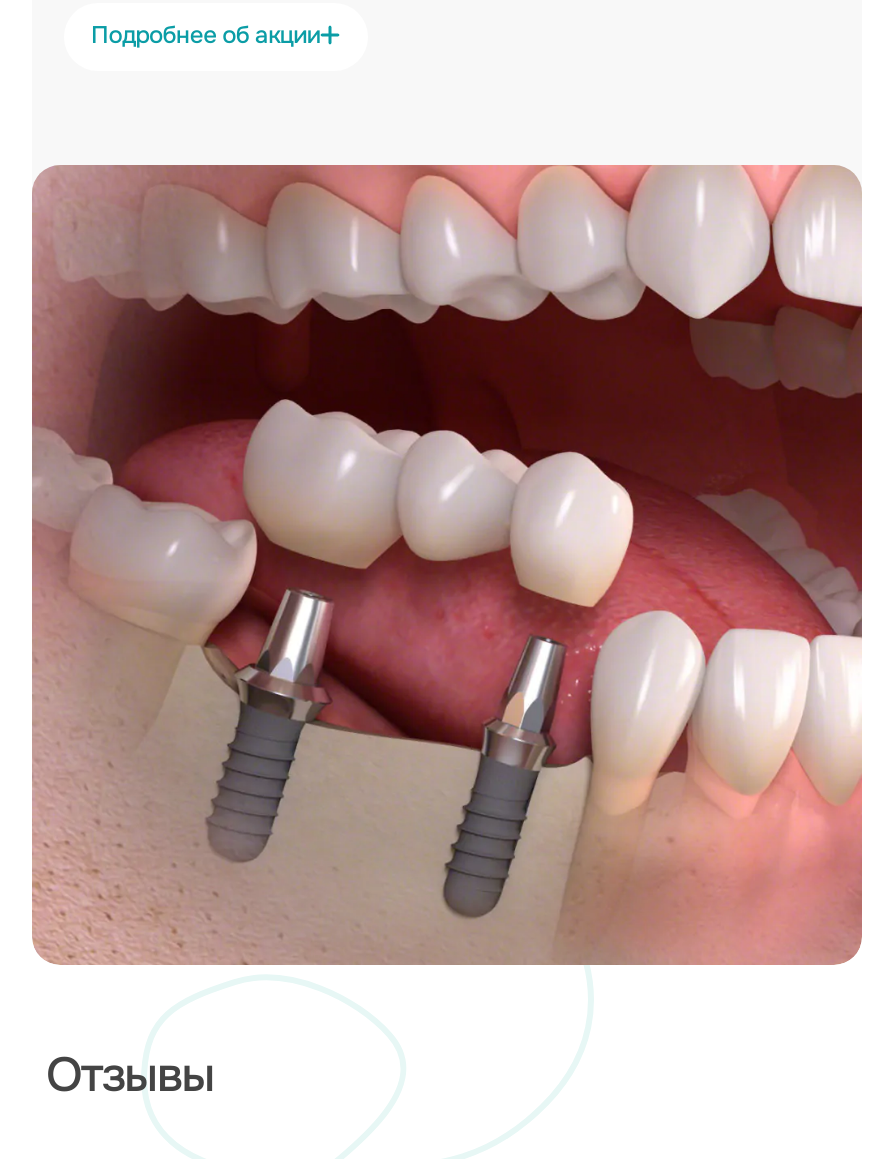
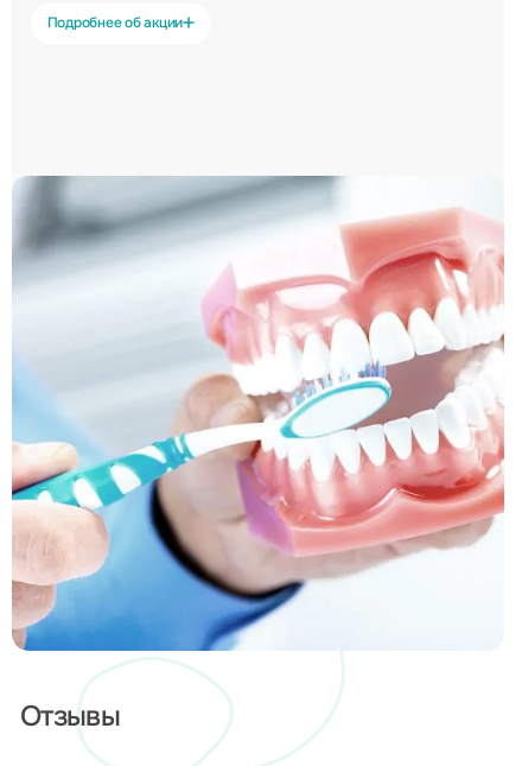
[30,163,864,967] [image] -> [11,175,505,652] [image]

